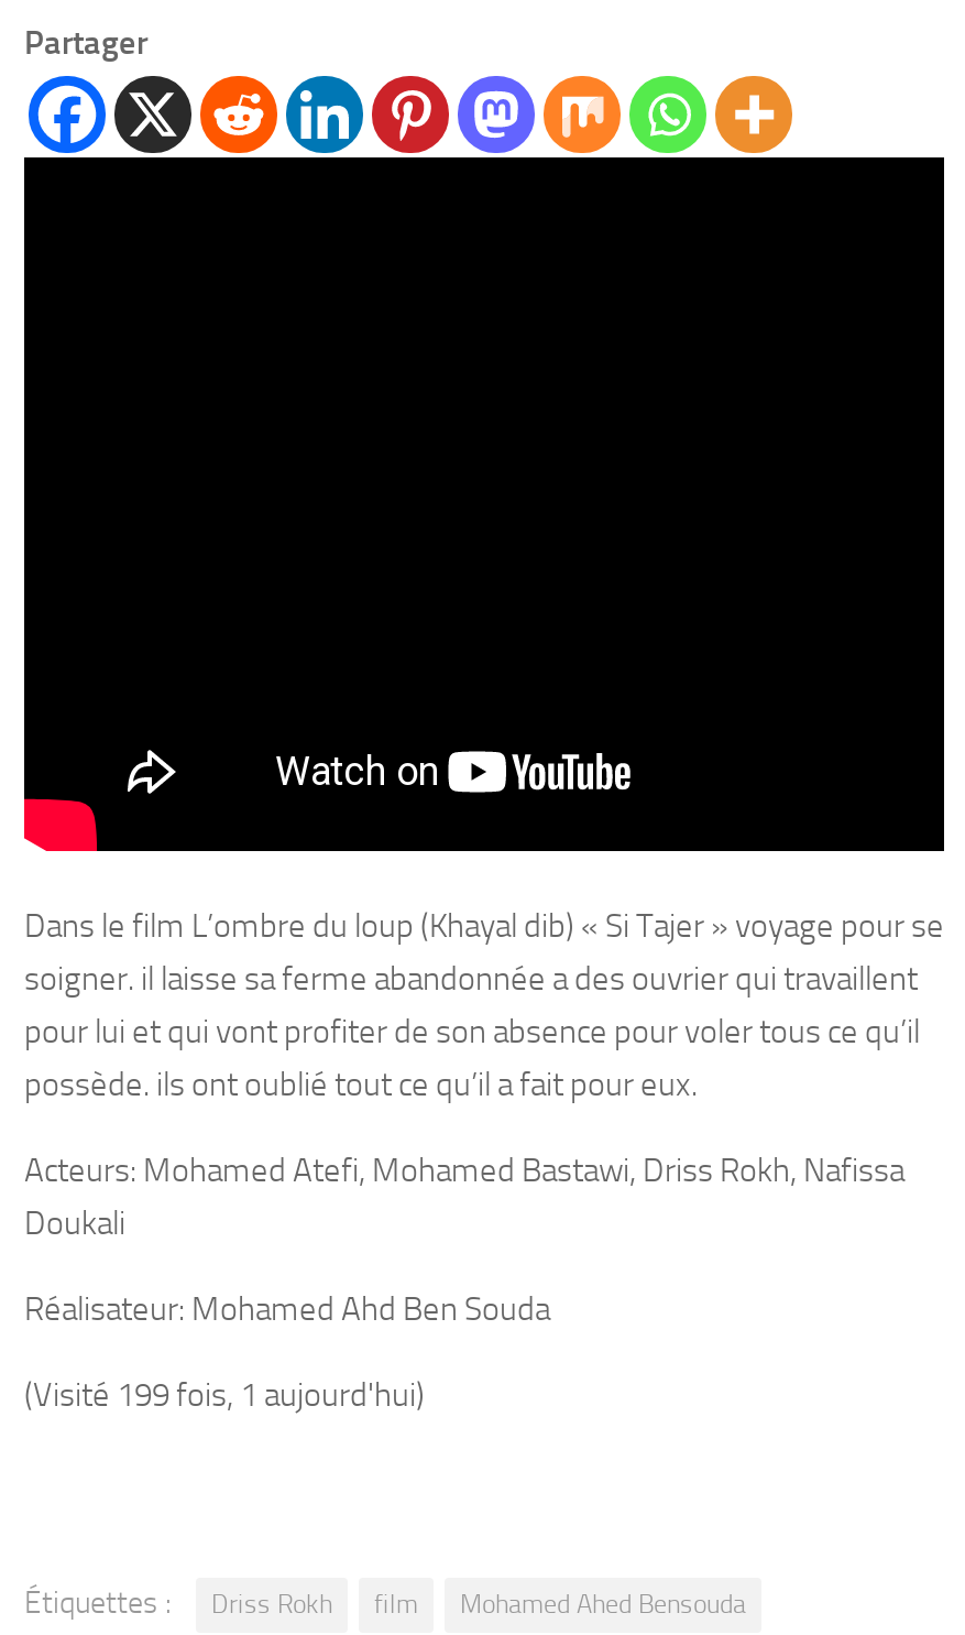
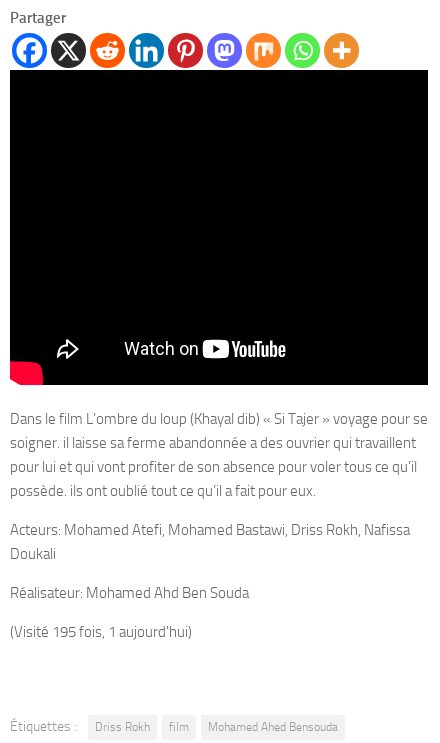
[24,1375,425,1415] (Visité 199 fois, 1 aujourd'hui) -> [10,623,192,641] (Visité 195 fois, 1 aujourd'hui)

